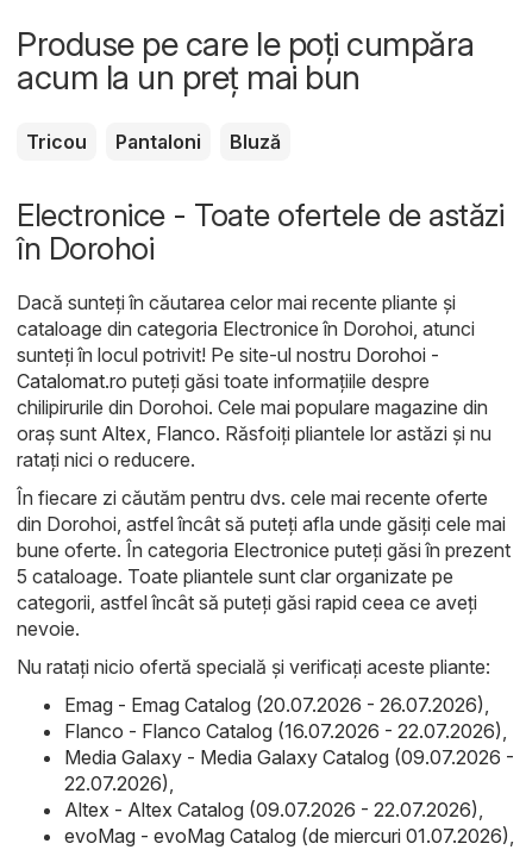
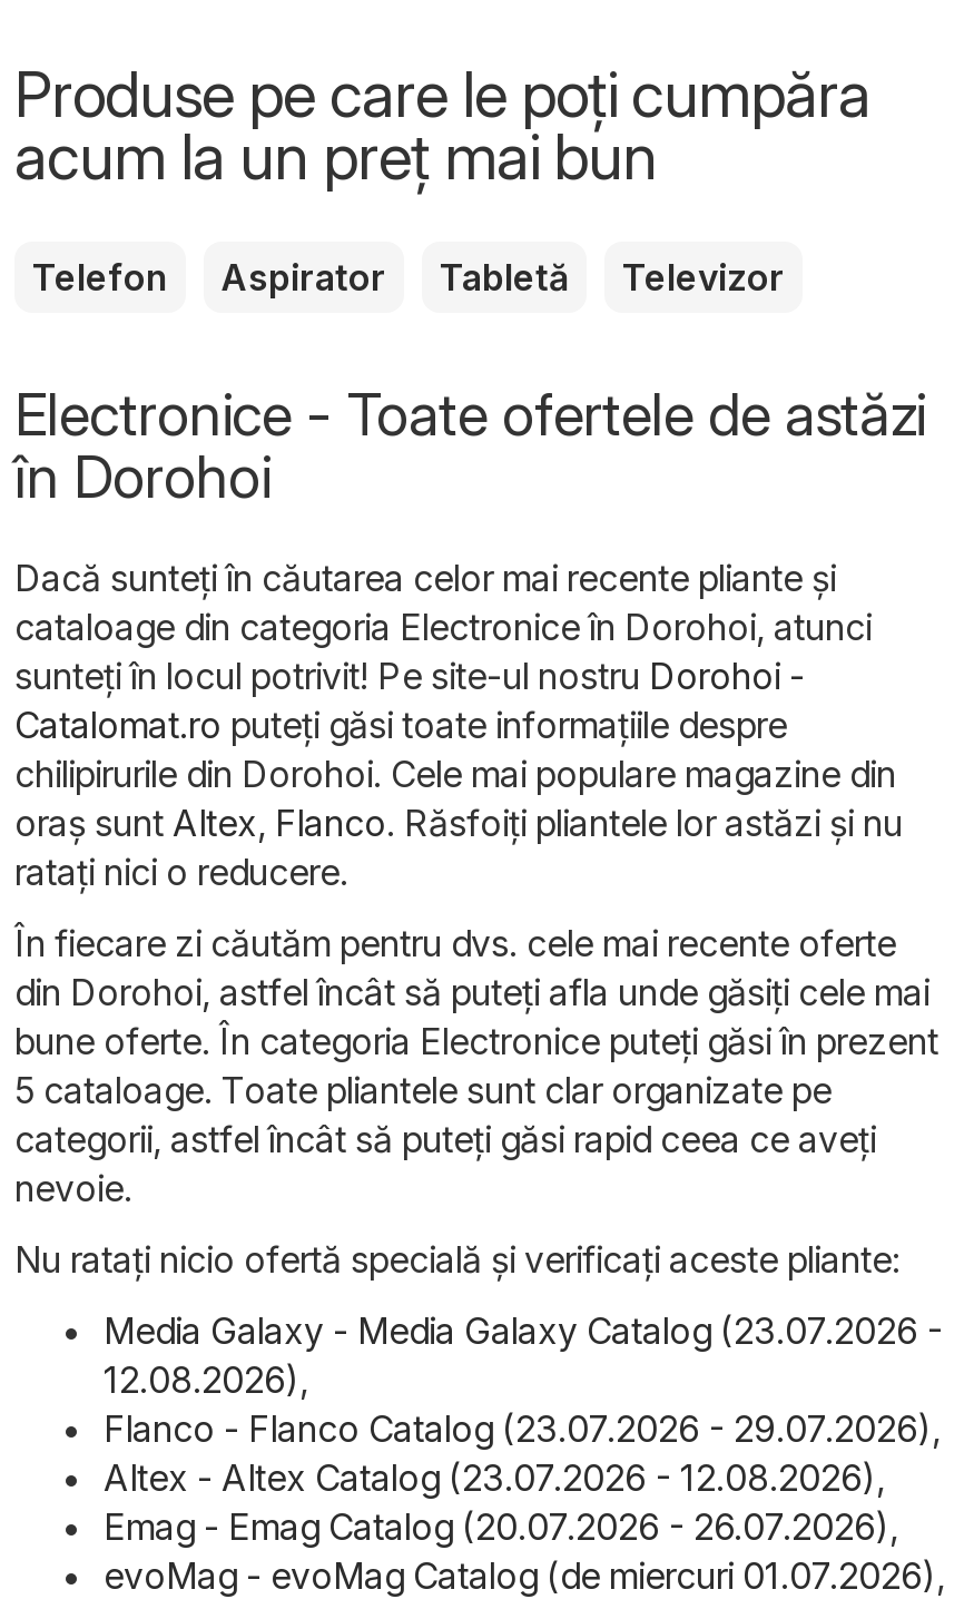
[26,130,281,153] Tricou | Pantaloni | Bluză -> [32,255,785,299] Telefon | Aspirator | Tabletă | Televizor
none -> [104,1308,943,1500] Media Galaxy - Media Galaxy Catalog (23.07.2026 - | 12.08.2026), | Flanco - Flanco Catalog (23.07.2026 - 29.07.2026), | Altex - Altex Catalog (23.07.2026 - 12.08.2026),
moved [64,693,489,717] -> [104,1504,898,1549]: Emag - Emag Catalog (20.07.2026 - 26.07.2026),
[64,719,514,821] Flanco - Flanco Catalog (16.07.2026 - 22.07.2026), | Media Galaxy - Media Galaxy Catalog (09.07.2026 - | 22.07.2026), | Altex - Altex Catalog (09.07.2026 - 22.07.2026), -> none

